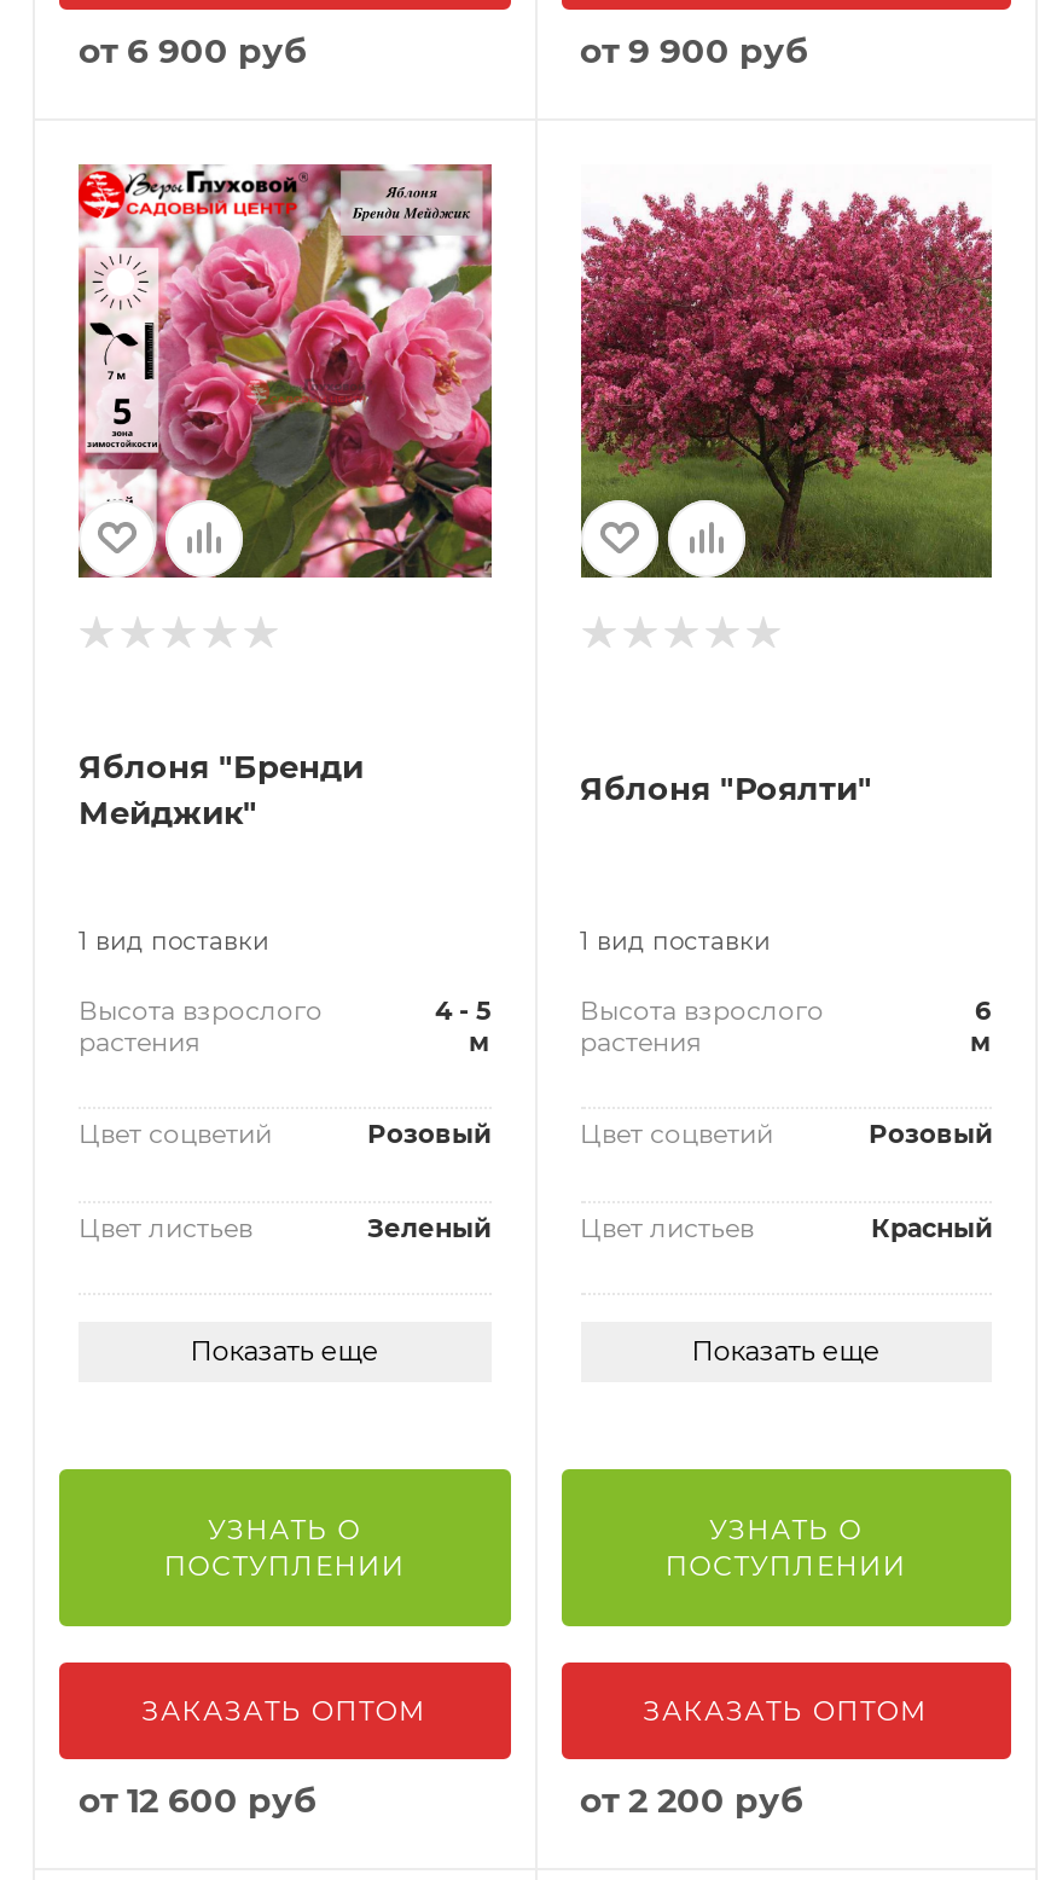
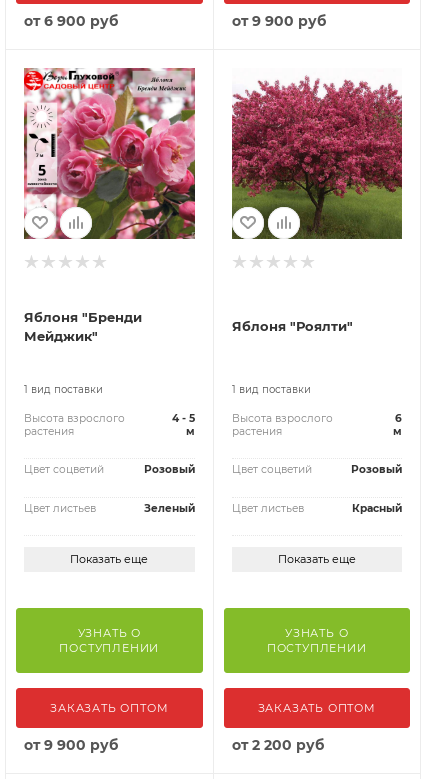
[79,1777,315,1821] от 12 600 руб -> [24,735,118,753] от 9 900 руб

